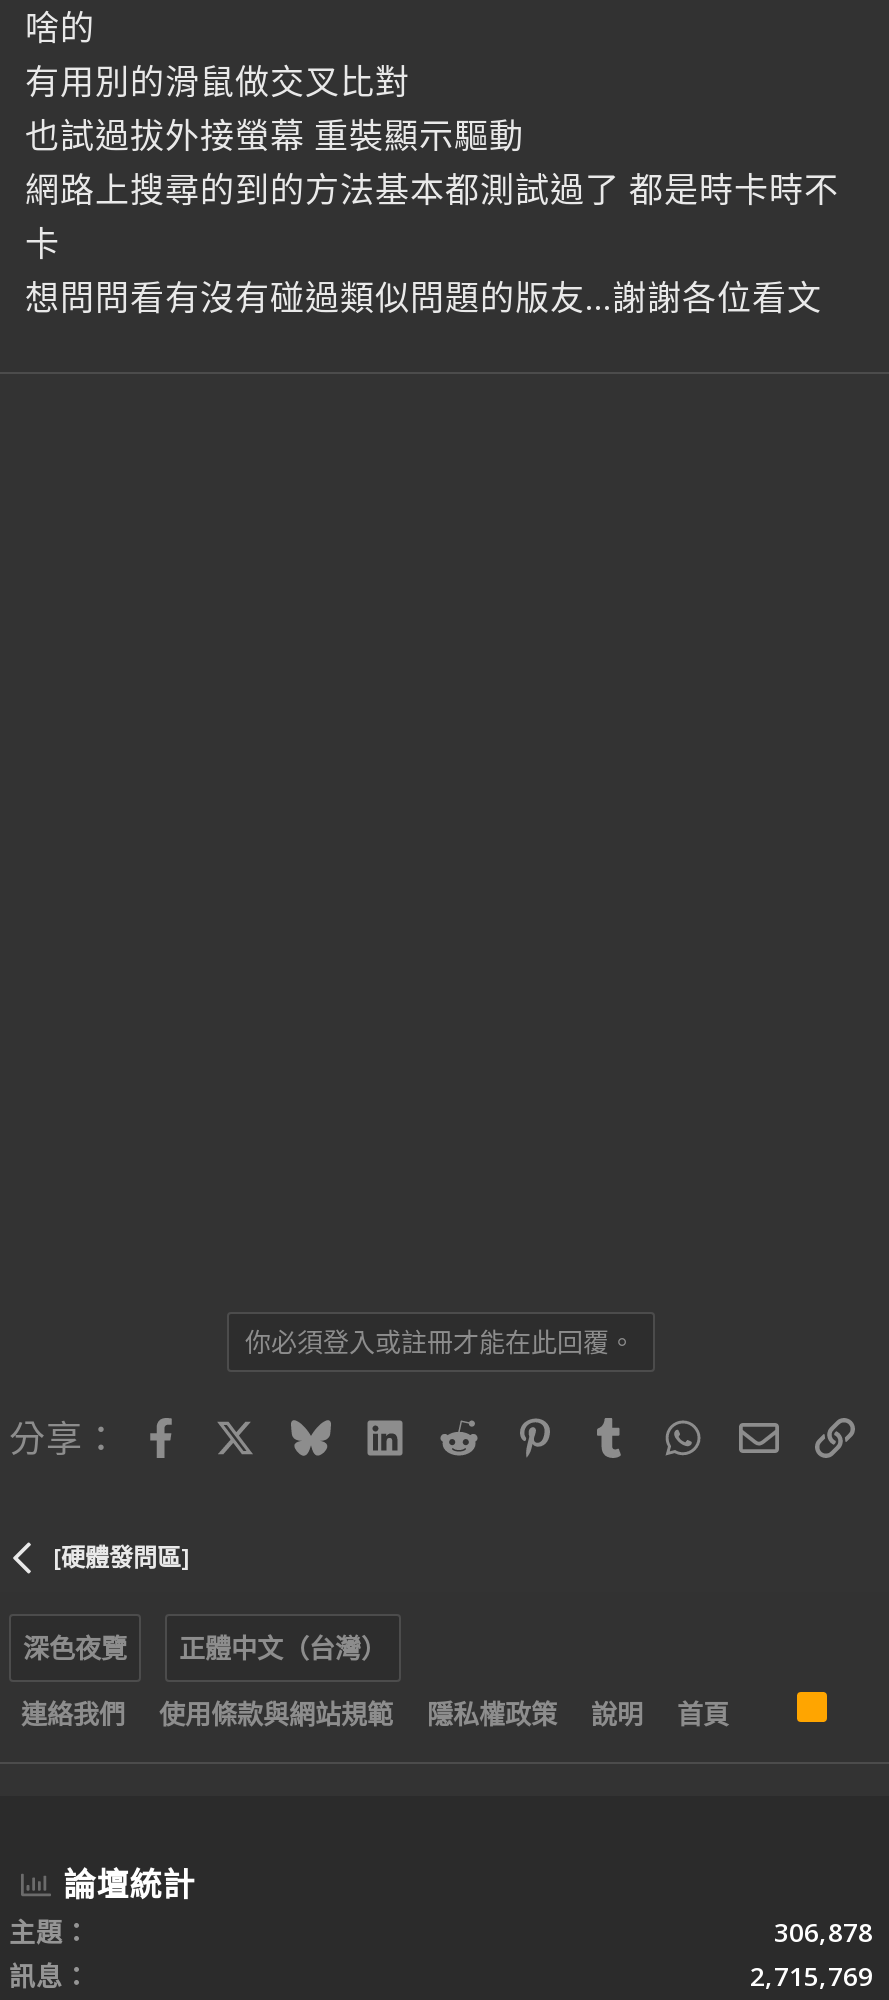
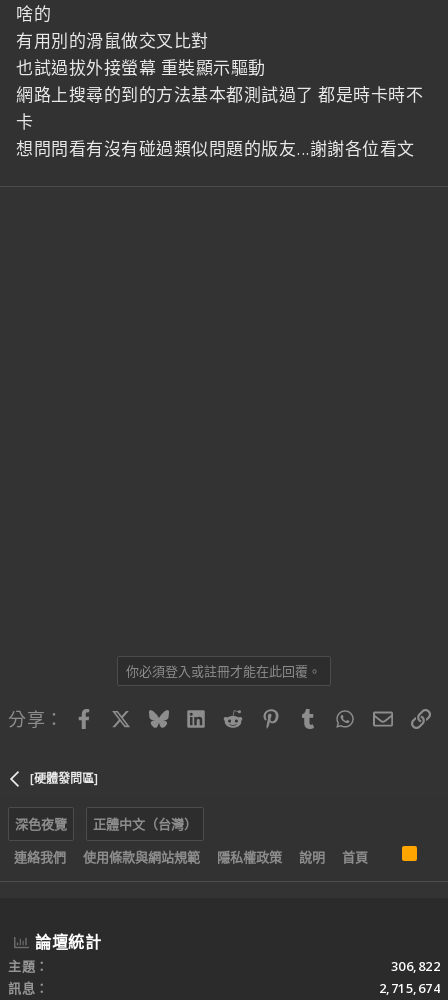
[774,1914,873,1950] 306,878 -> [390,957,440,975] 306,822
[750,1958,873,1994] 2,715,769 -> [378,979,440,997] 2,715,674

